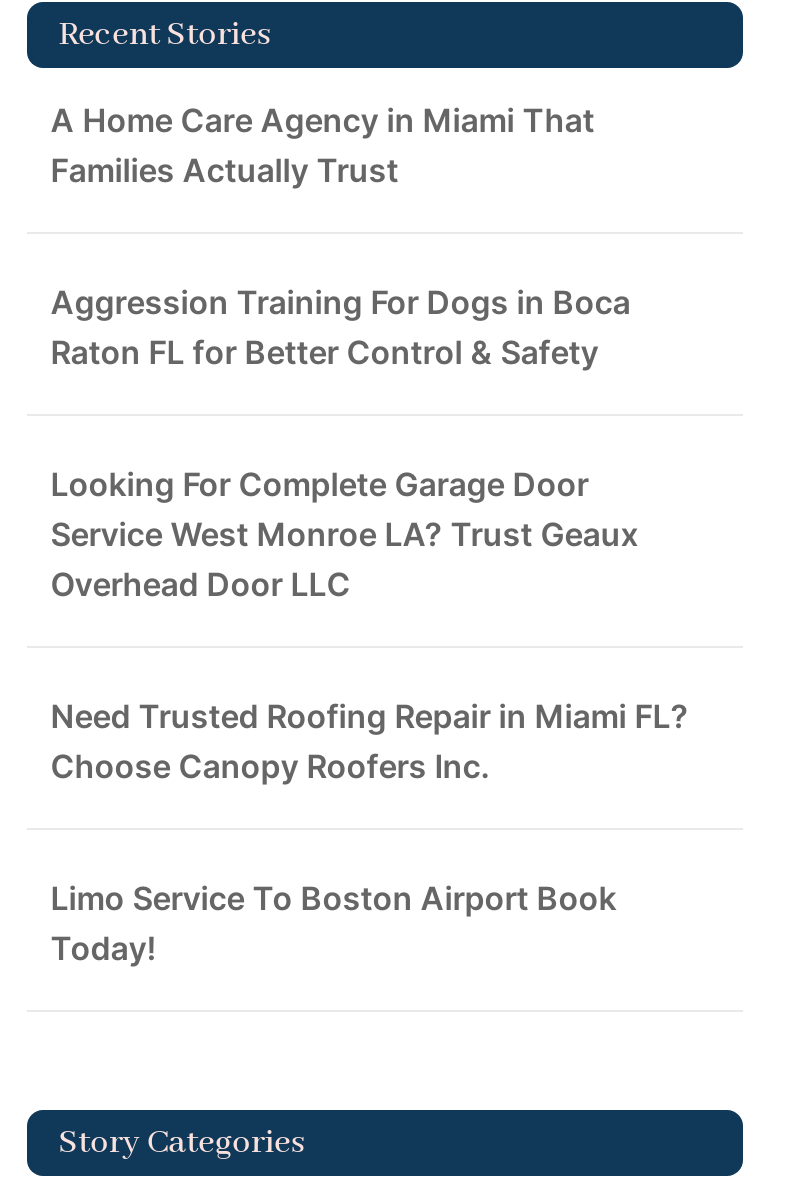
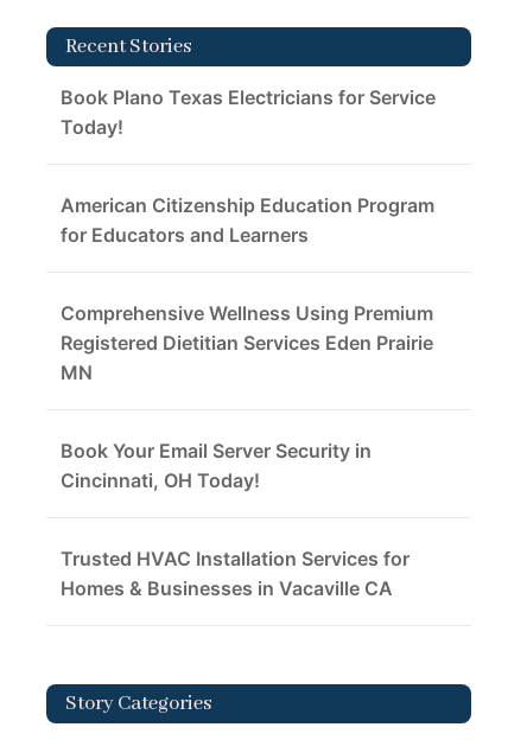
[51,100,689,918] A Home Care Agency in Miami That | Families Actually Trust | Aggression Training For Dogs in Boca | Raton FL for Better Control & Safety | Looking For Complete Garage Door | Service West Monroe LA? Trust Geaux | Overhead Door LLC | Need Trusted Roofing Repair in Miami FL? | Choose Canopy Roofers Inc. | Limo Service To Boston Airport Book -> [60,86,435,109] Book Plano Texas Electricians for Service
moved [51,928,157,968] -> [60,115,123,139]: Today!
none -> [60,193,434,600] American Citizenship Education Program | for Educators and Learners | Comprehensive Wellness Using Premium | Registered Dietitian Services Eden Prairie | MN | Book Your Email Server Security in | Cincinnati, OH Today! | Trusted HVAC Installation Services for | Homes & Businesses in Vacaville CA

